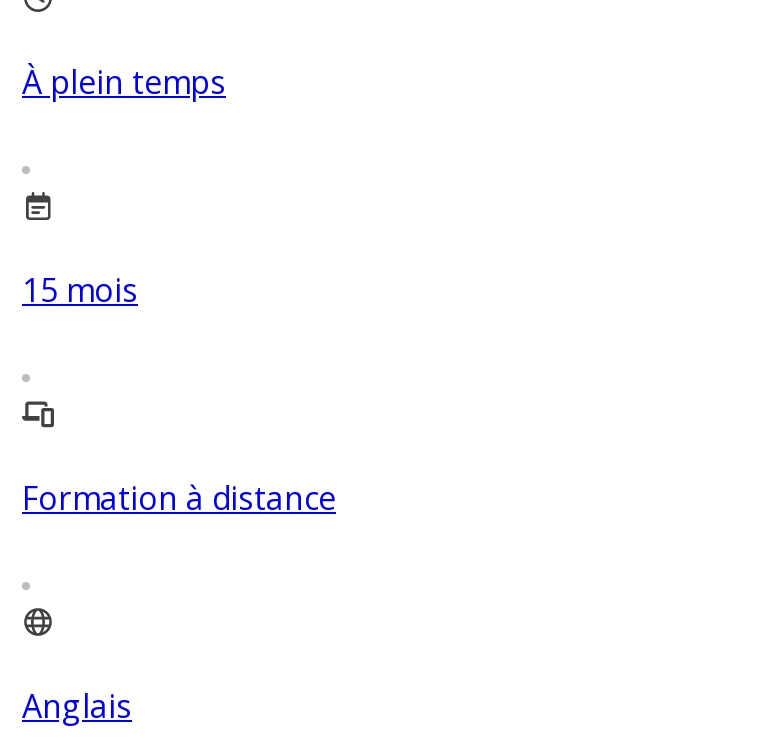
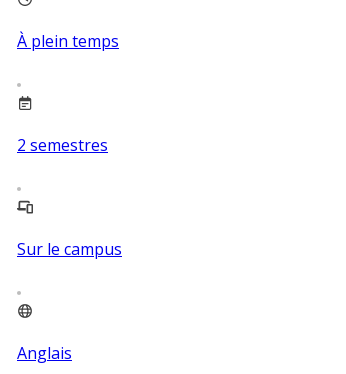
[22,267,138,311] 15 mois -> [17,134,108,156] 2 semestres
[22,475,336,519] Formation à distance -> [17,238,122,260] Sur le campus

